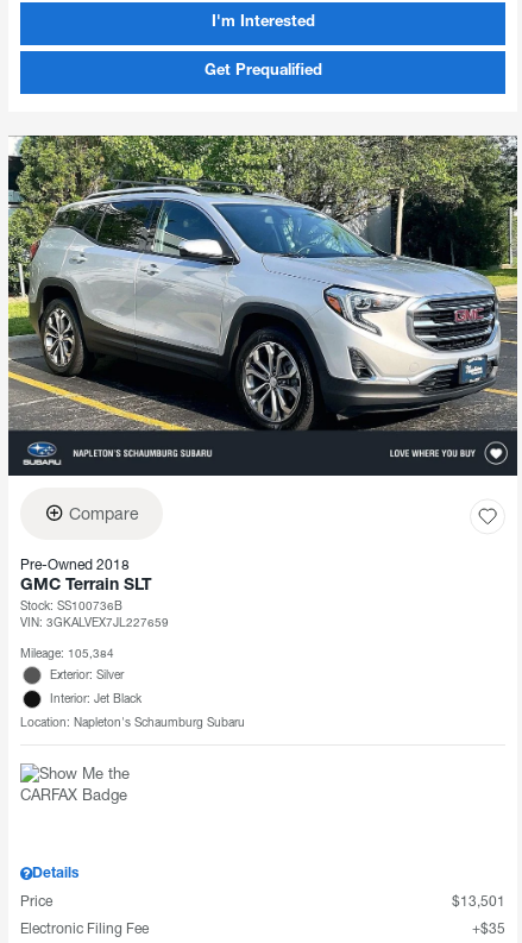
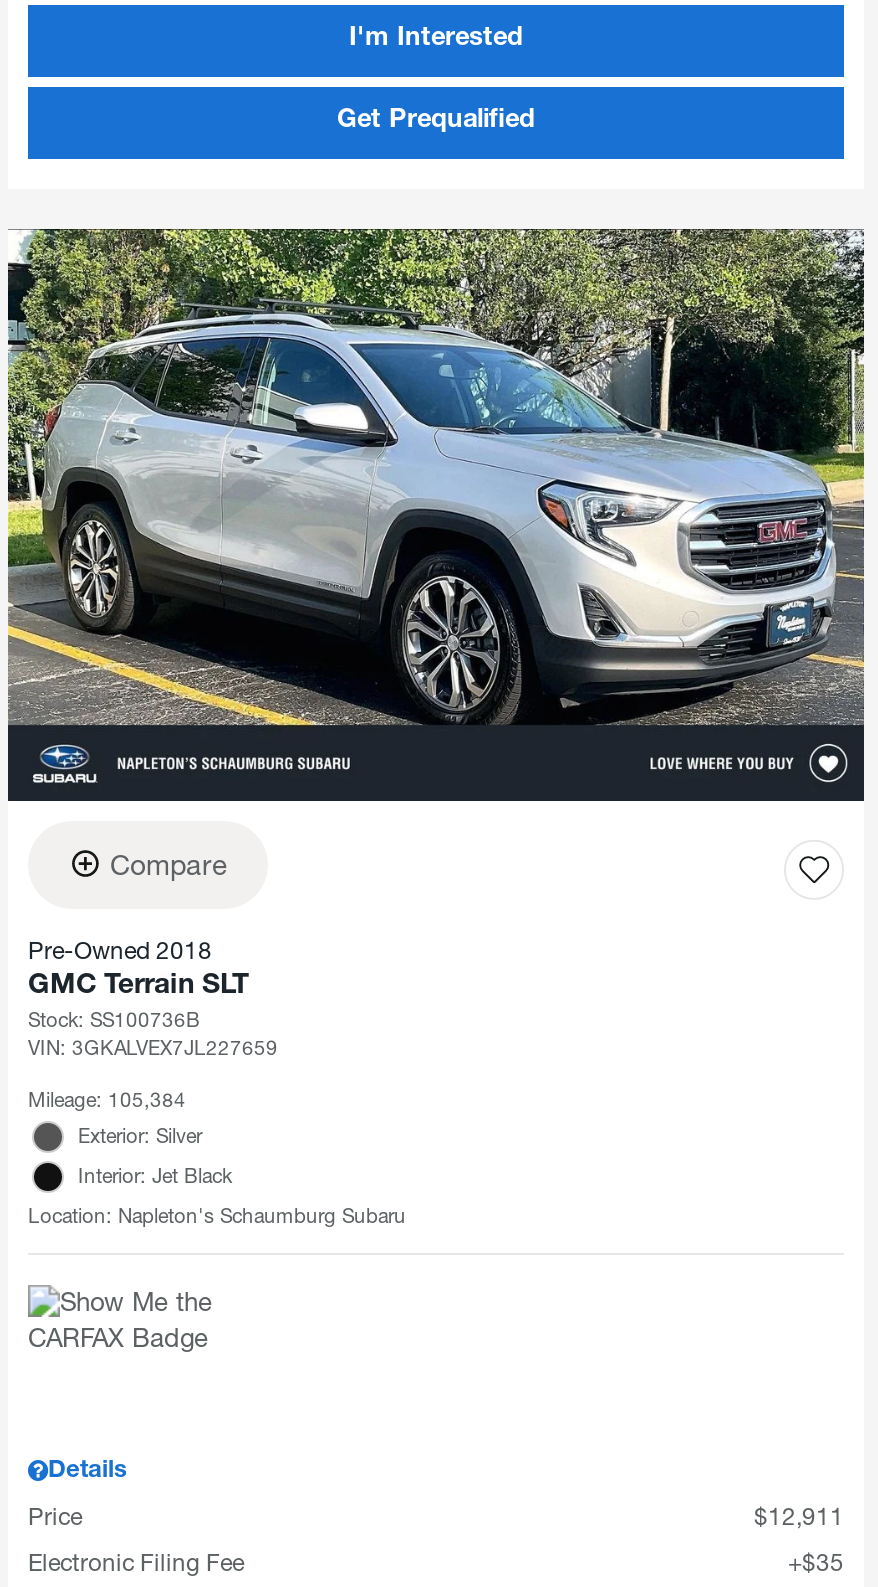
[452,893,505,909] $13,501 -> [754,1503,844,1531] $12,911

